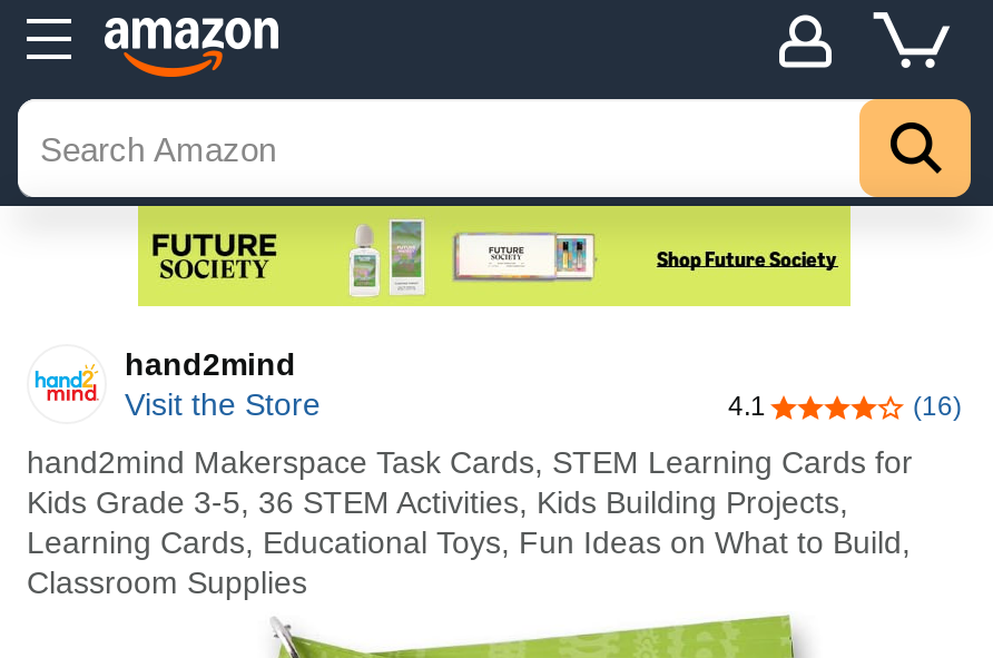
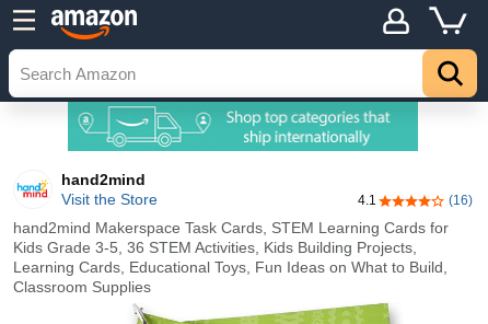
[136,204,853,308] [image] -> [67,101,419,152] [image]

